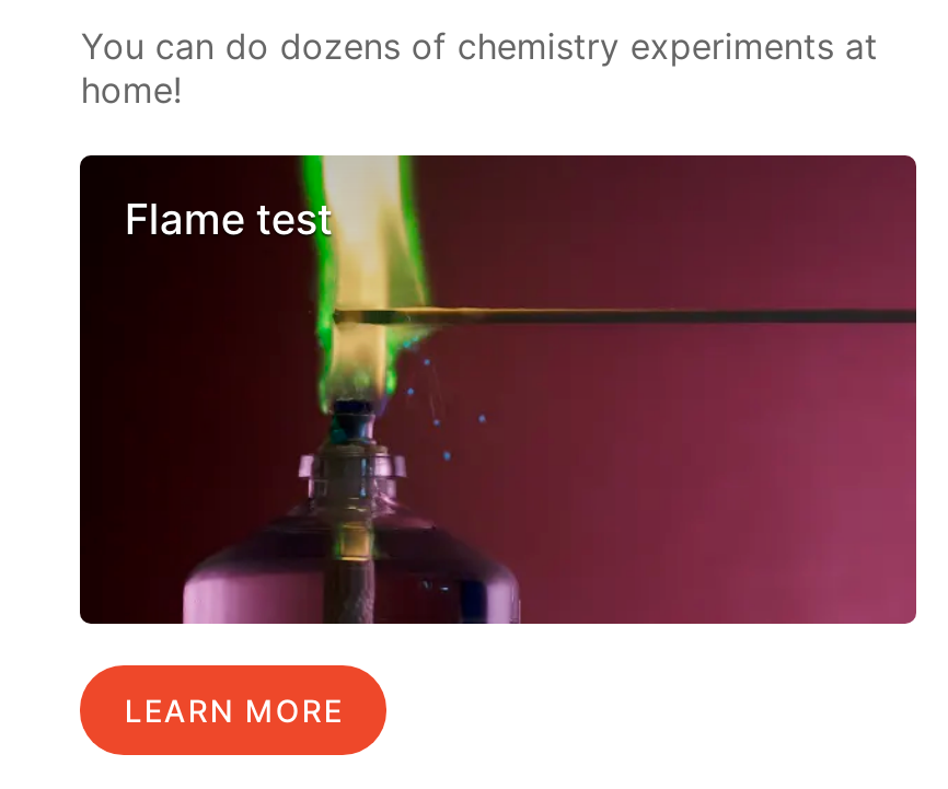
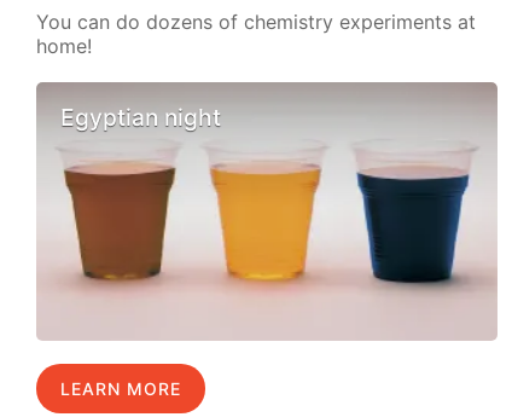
[78,153,918,626] [image] | Flame test -> [36,82,498,341] [image] | Egyptian night

